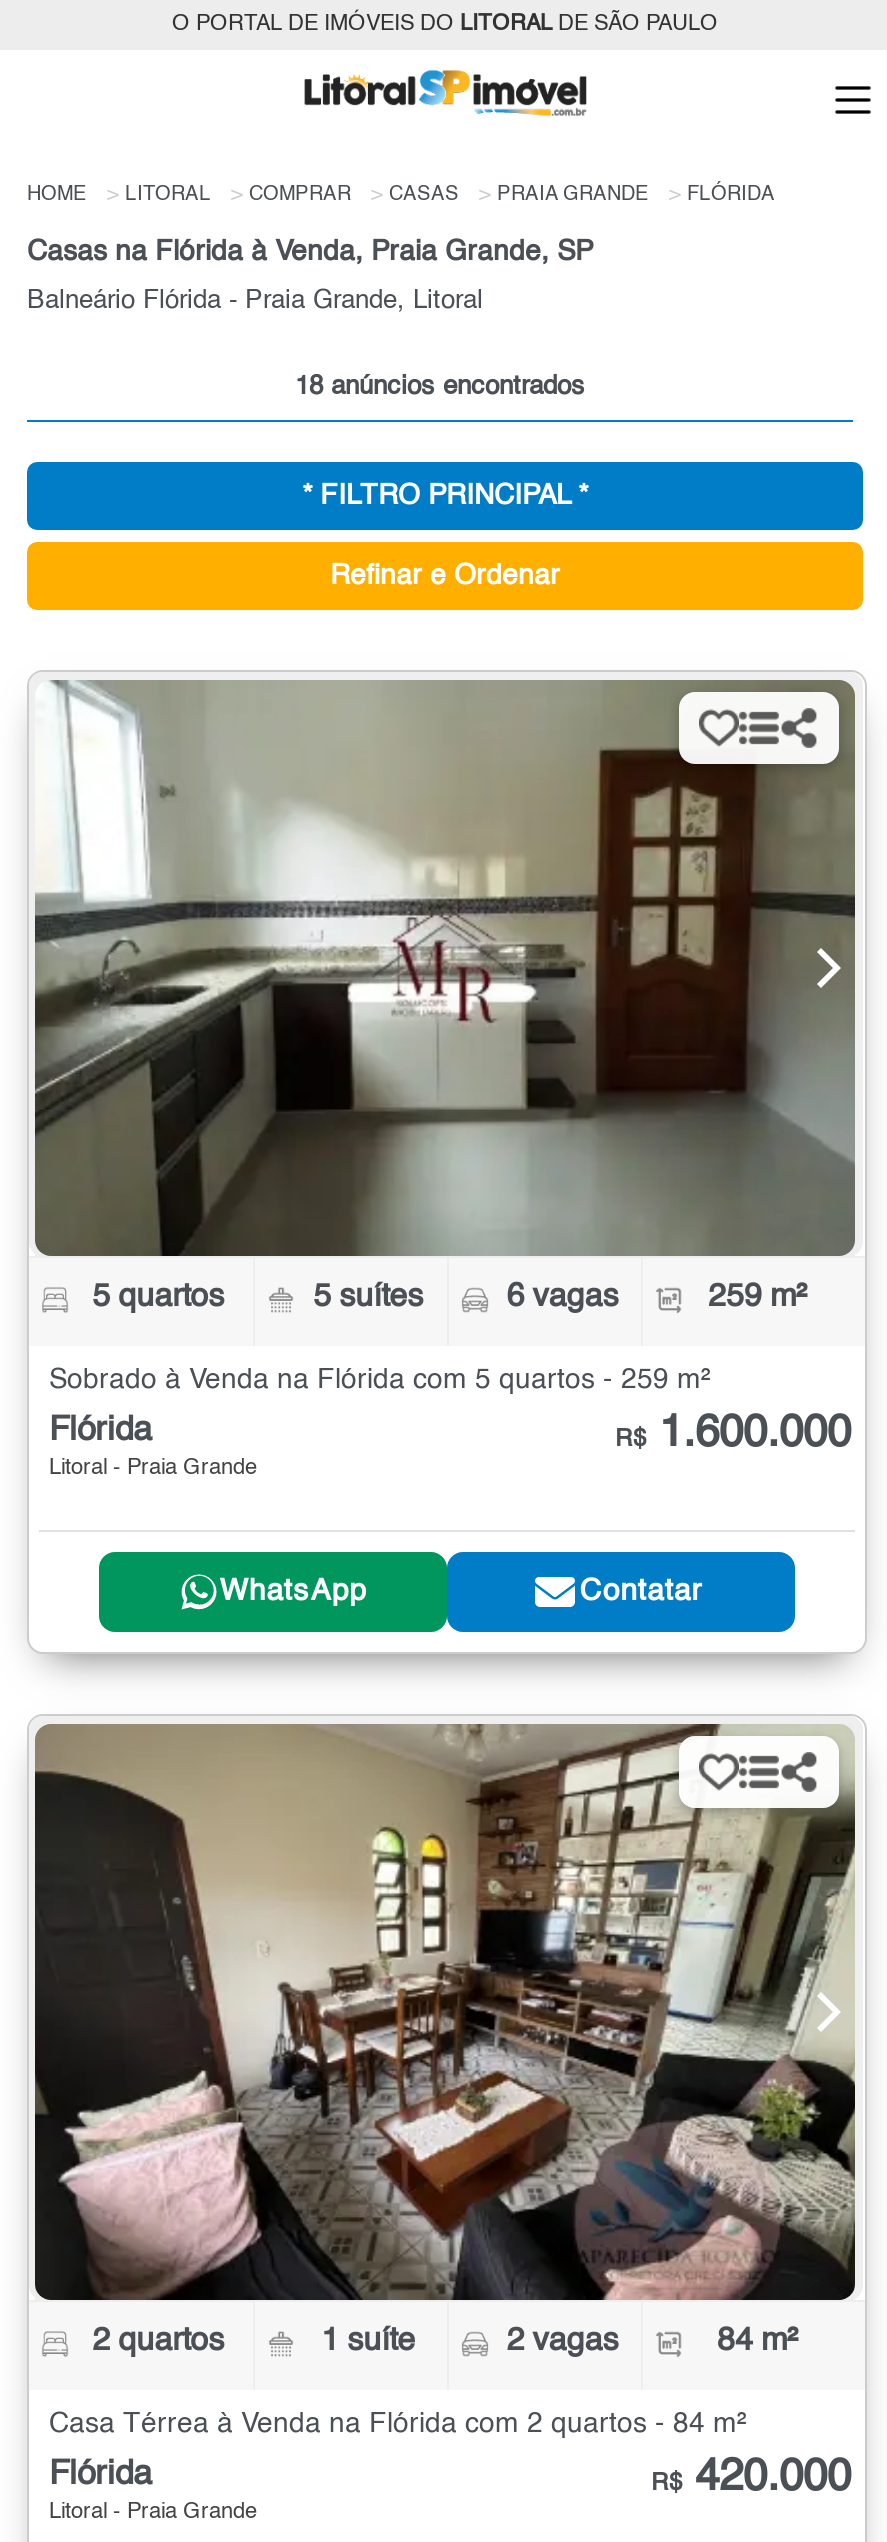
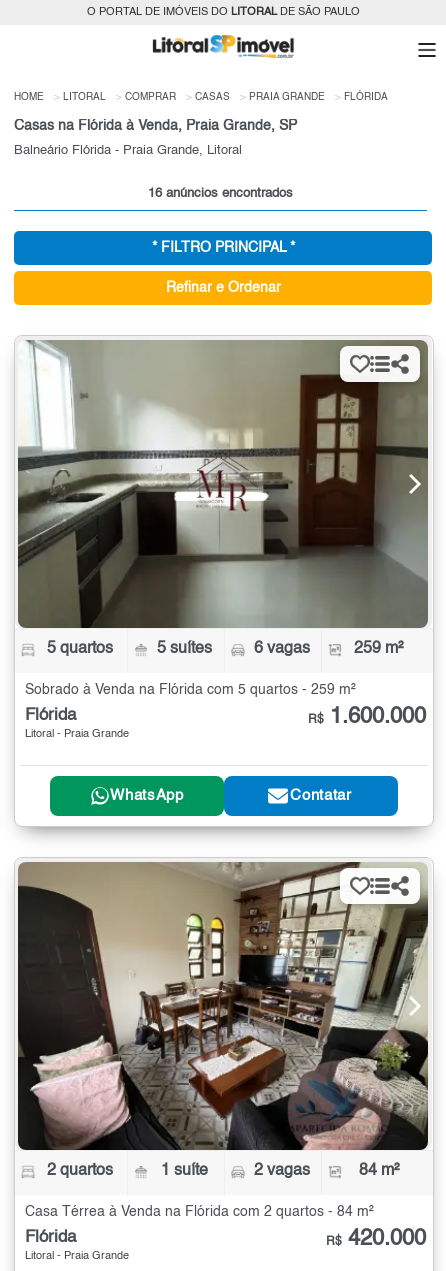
[295,373,585,399] 18 anúncios encontrados -> [148,186,293,199] 16 anúncios encontrados

